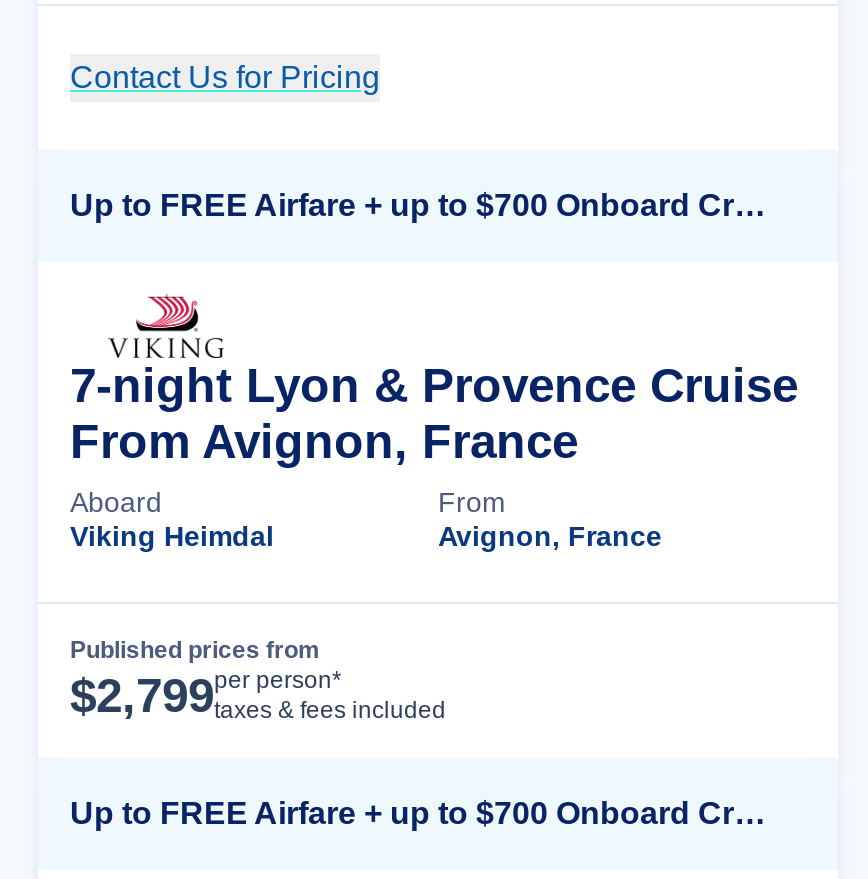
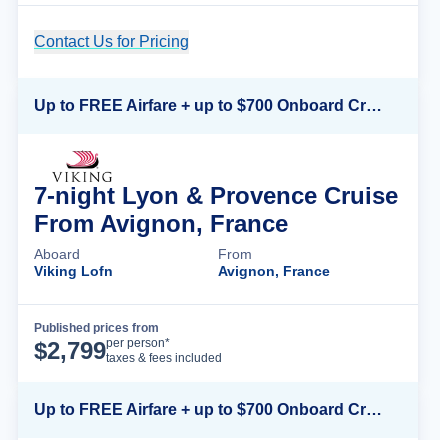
[70,520,274,552] Viking Heimdal -> [34,263,113,279] Viking Lofn

